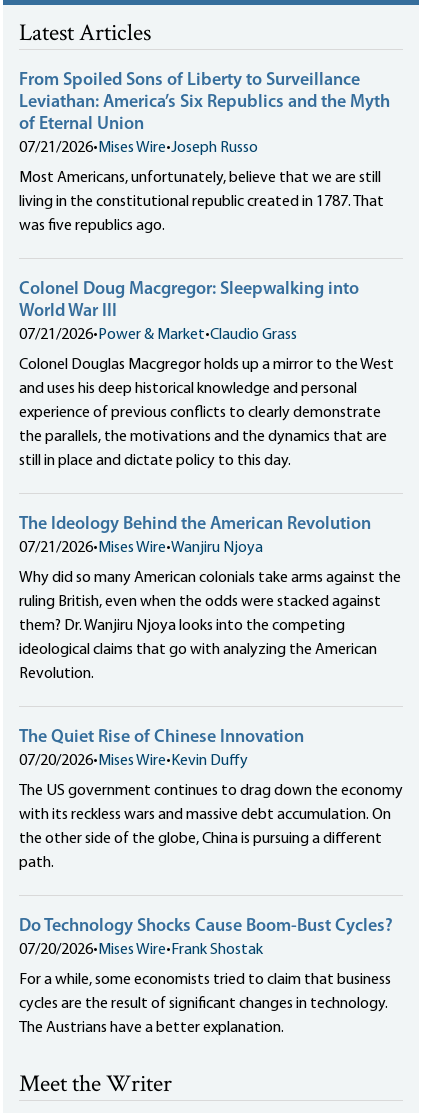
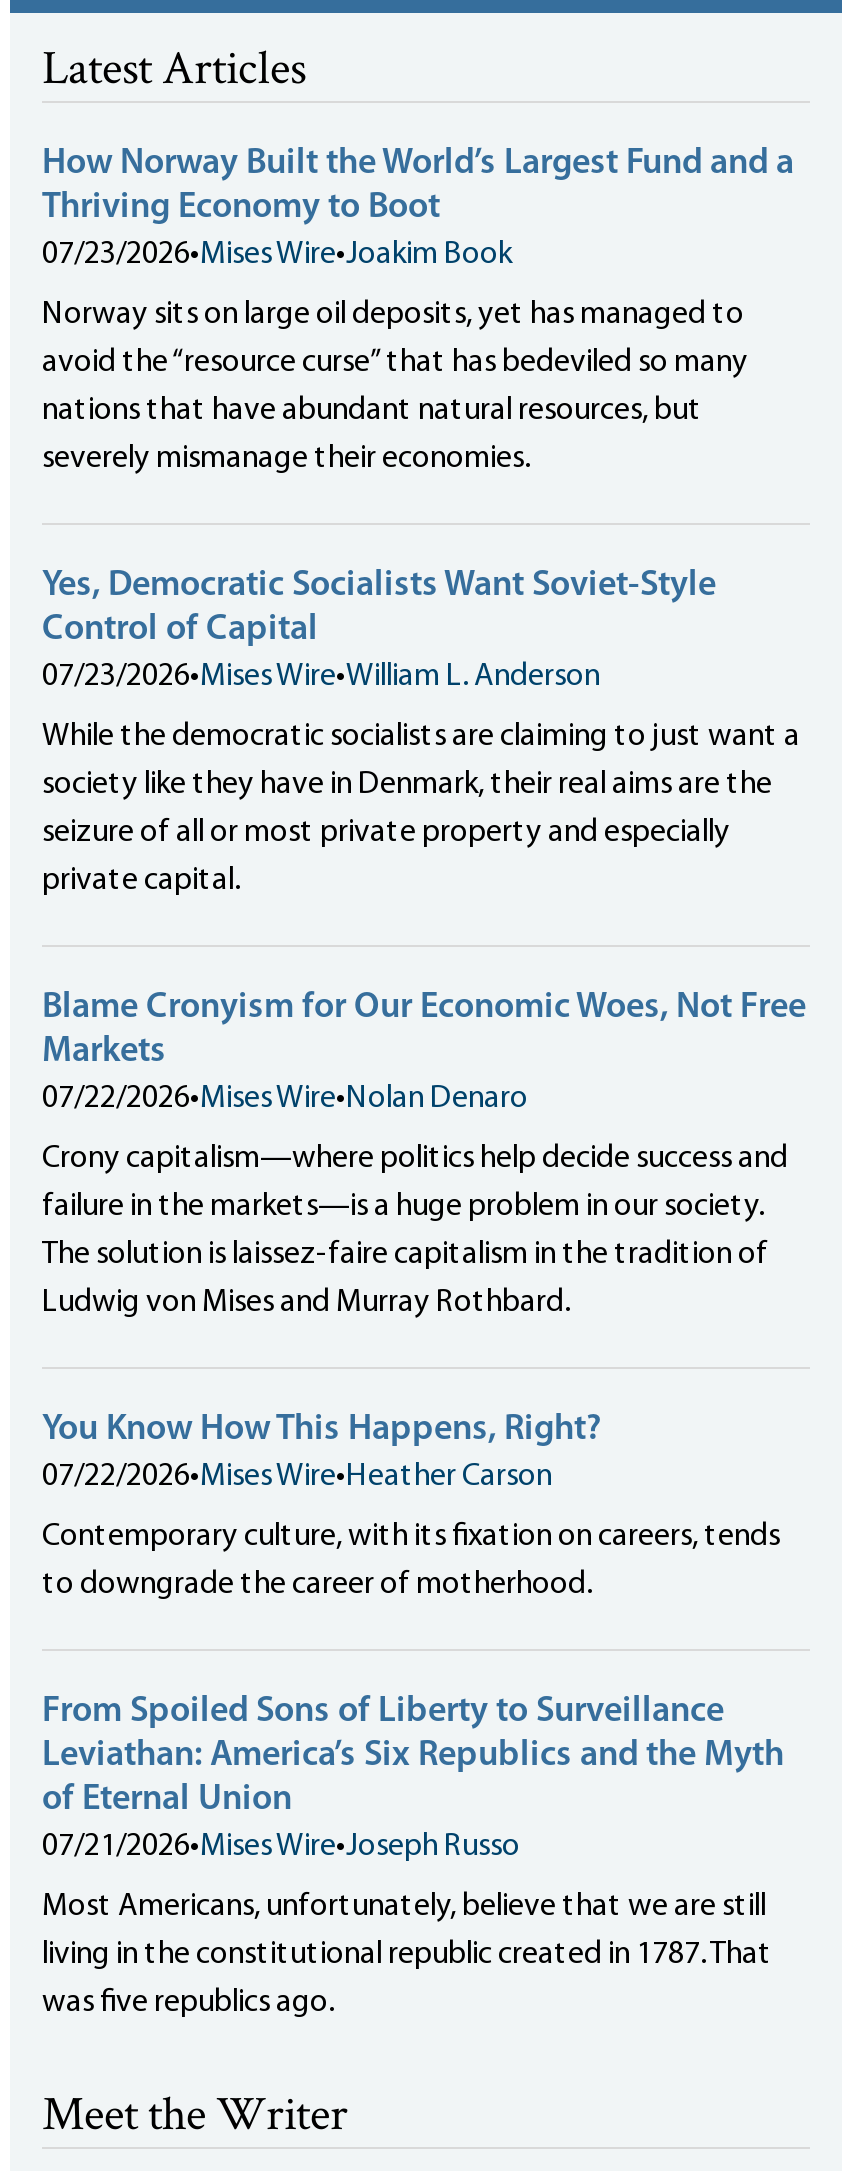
none -> [42,145,806,1601] How Norway Built the World’s Largest Fund and a | Thriving Economy to Boot | 07/23/2026•Mises Wire•Joakim Book | Norway sits on large oil deposits, yet has managed to | avoid the “resource curse” that has bedeviled so many | nations that have abundant natural resources, but | severely mismanage their economies. | Yes, Democratic Socialists Want Soviet-Style | Control of Capital | 07/23/2026•Mises Wire•William L. Anderson | While the democratic socialists are claiming to just want a | society like they have in Denmark, their real aims are the | seizure of all or most private property and especially | private capital. | Blame Cronyism for Our Economic Woes, Not Free | Markets | 07/22/2026•Mises Wire•Nolan Denaro | Crony capitalism—where politics help decide success and | failure in the markets—is a huge problem in our society. | The solution is laissez-faire capitalism in the tradition of | Ludwig von Mises and Murray Rothbard. | You Know How This Happens, Right? | 07/22/2026•Mises Wire•Heather Carson | Contemporary culture, with its fixation on careers, tends | to downgrade the career of motherhood.
moved [19,71,390,234] -> [42,1693,784,2019]: From Spoiled Sons of Liberty to Surveillance | Leviathan: America’s Six Republics and the Myth | of Eternal Union | 07/21/2026•Mises Wire•Joseph Russo | Most Americans, unfortunately, believe that we are still | living in the constitutional republic created in 1787. That | was five republics ago.
[19,280,403,1036] Colonel Doug Macgregor: Sleepwalking into | World War III | 07/21/2026• Power & Market•Claudio Grass | Colonel Douglas Macgregor holds up a mirror to the West | and uses his deep historical knowledge and personal | experience of previous conflicts to clearly demonstrate | the parallels, the motivations and the dynamics that are | still in place and dictate policy to this day. | The Ideology Behind the American Revolution | 07/21/2026• Mises Wire•Wanjiru Njoya | Why did so many American colonials take arms against the | ruling British, even when the odds were stacked against | them? Dr. Wanjiru Njoya looks into the competing | ideological claims that go with analyzing the American | Revolution. | The Quiet Rise of Chinese Innovation | 07/20/2026• Mises Wire• Kevin Duffy | The US government continues to drag down the economy | with its reckless wars and massive debt accumulation. On | the other side of the globe, China is pursuing a different | path. | Do Technology Shocks Cause Boom-Bust Cycles? | 07/20/2026• Mises Wire• Frank Shostak | For a while, some economists tried to claim that business | cycles are the result of significant changes in technology. | The Austrians have a better explanation. -> none

